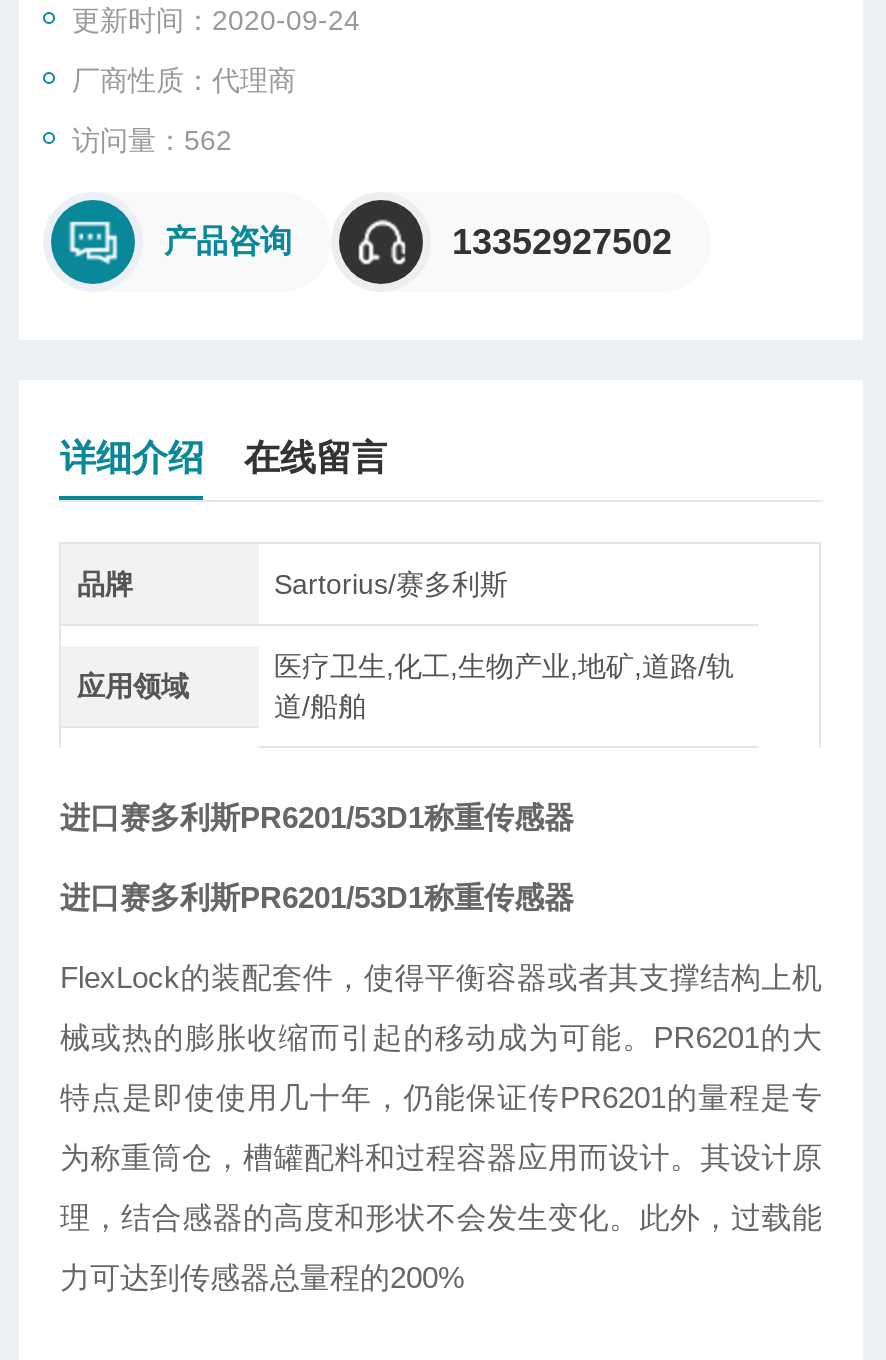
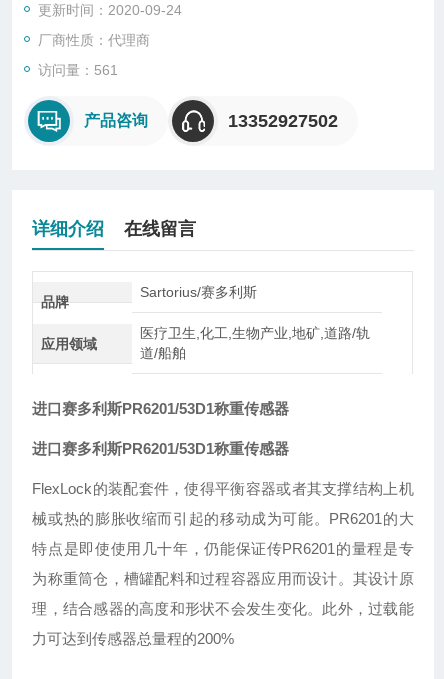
[72,124,232,156] 访问量：562 -> [38,62,118,78] 访问量：561

